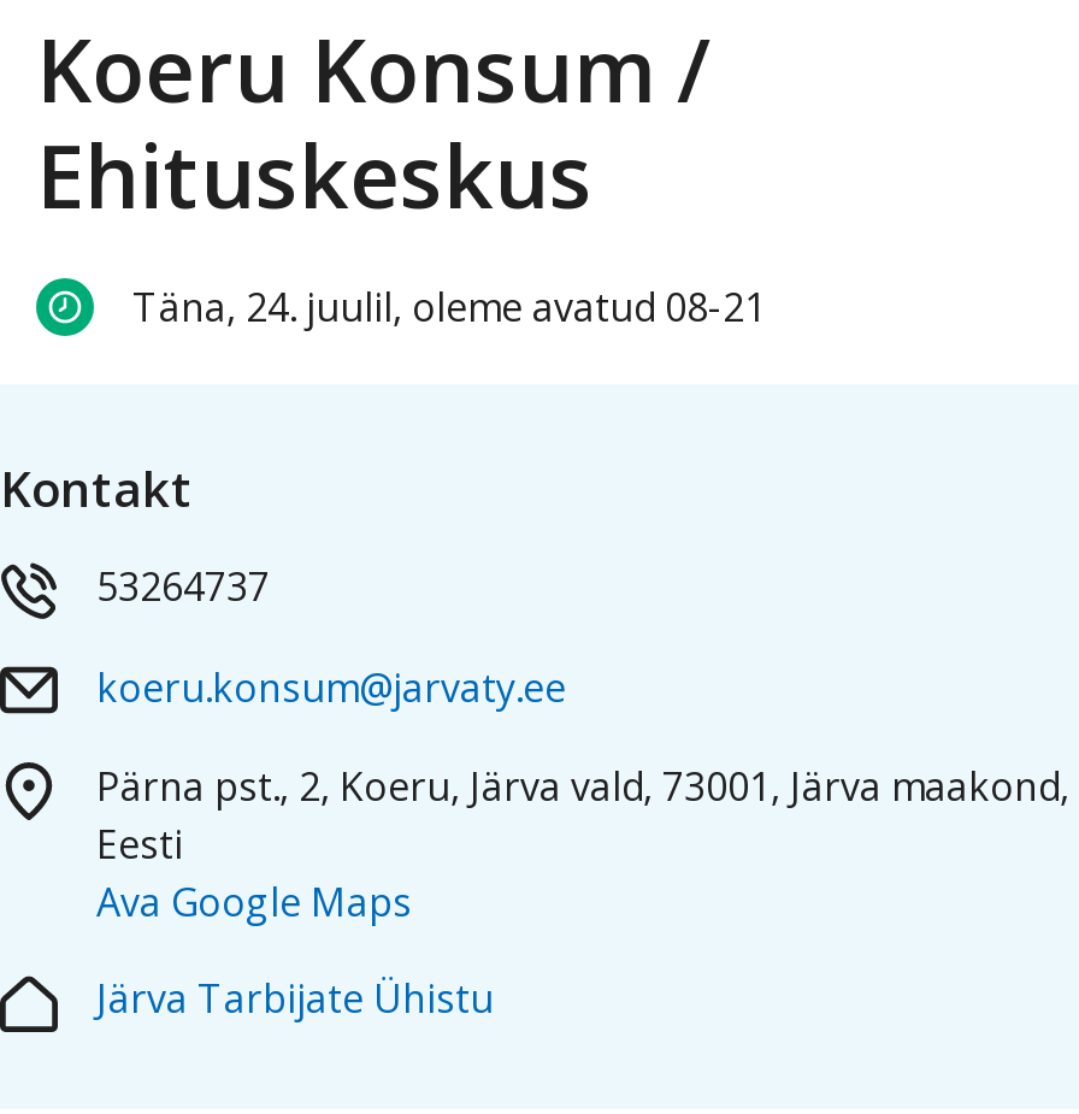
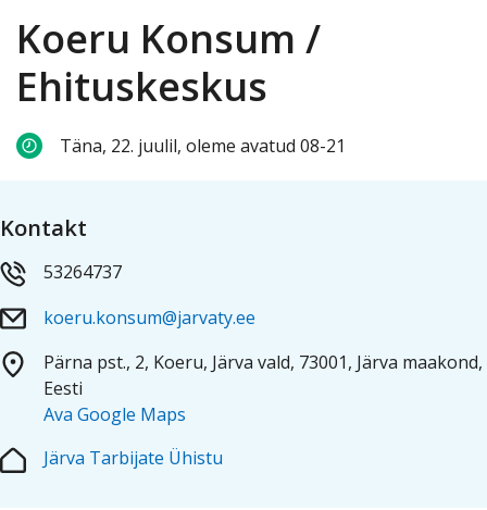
[132,280,766,333] Täna, 24. juulil, oleme avatud 08-21 -> [60,134,346,158] Täna, 22. juulil, oleme avatud 08-21

